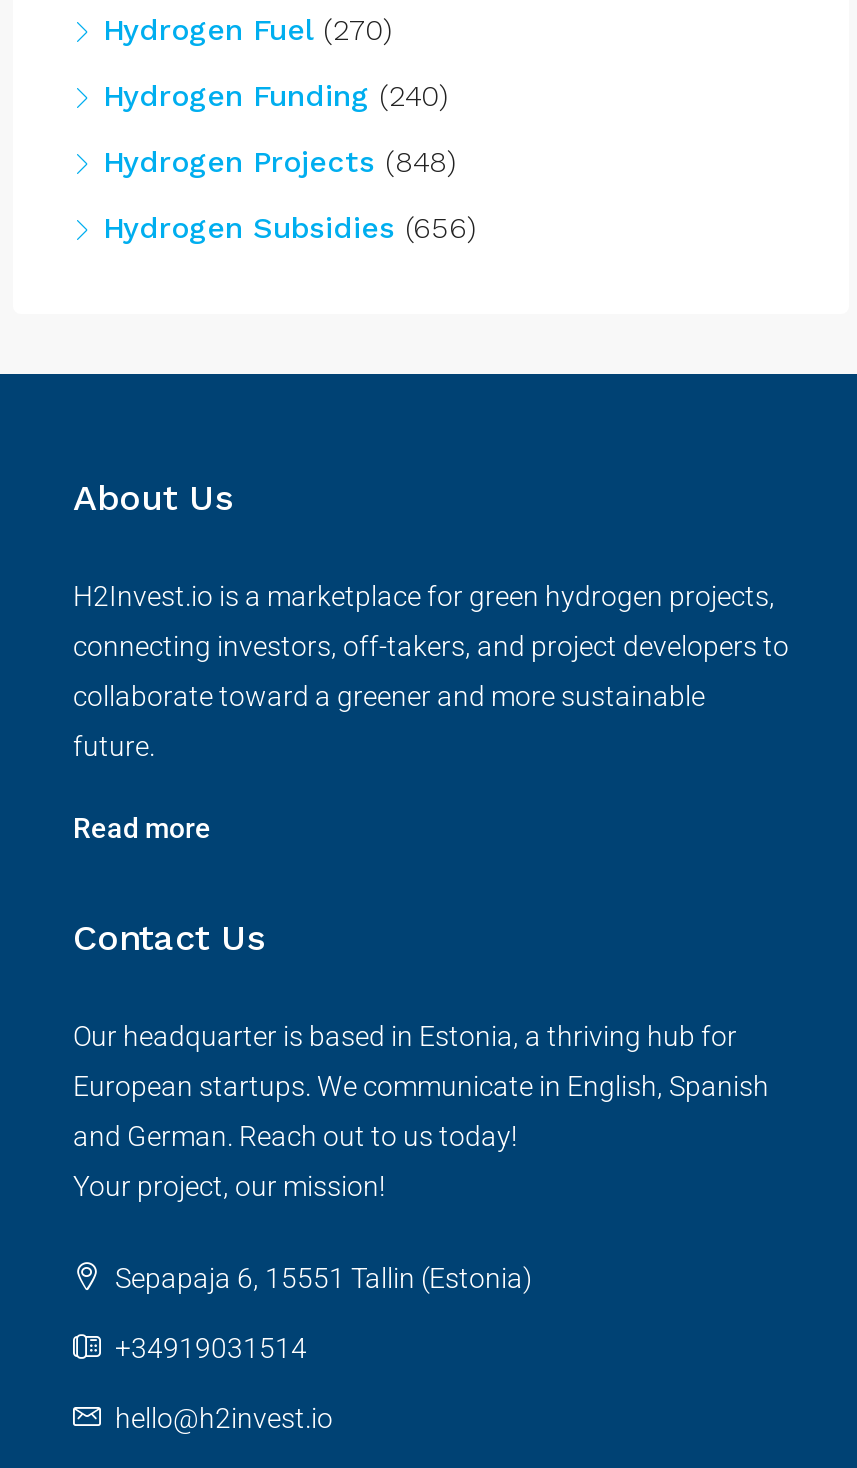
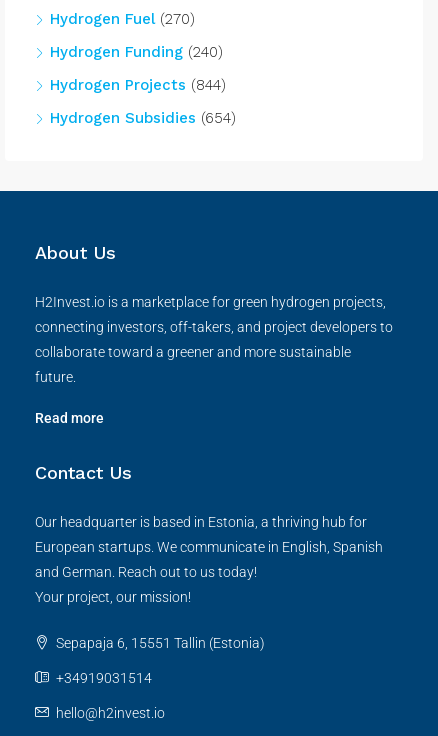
[103,145,457,181] Hydrogen Projects (848) -> [50,76,226,94] Hydrogen Projects (844)
[103,211,477,247] Hydrogen Subsidies (656) -> [50,109,236,127] Hydrogen Subsidies (654)

